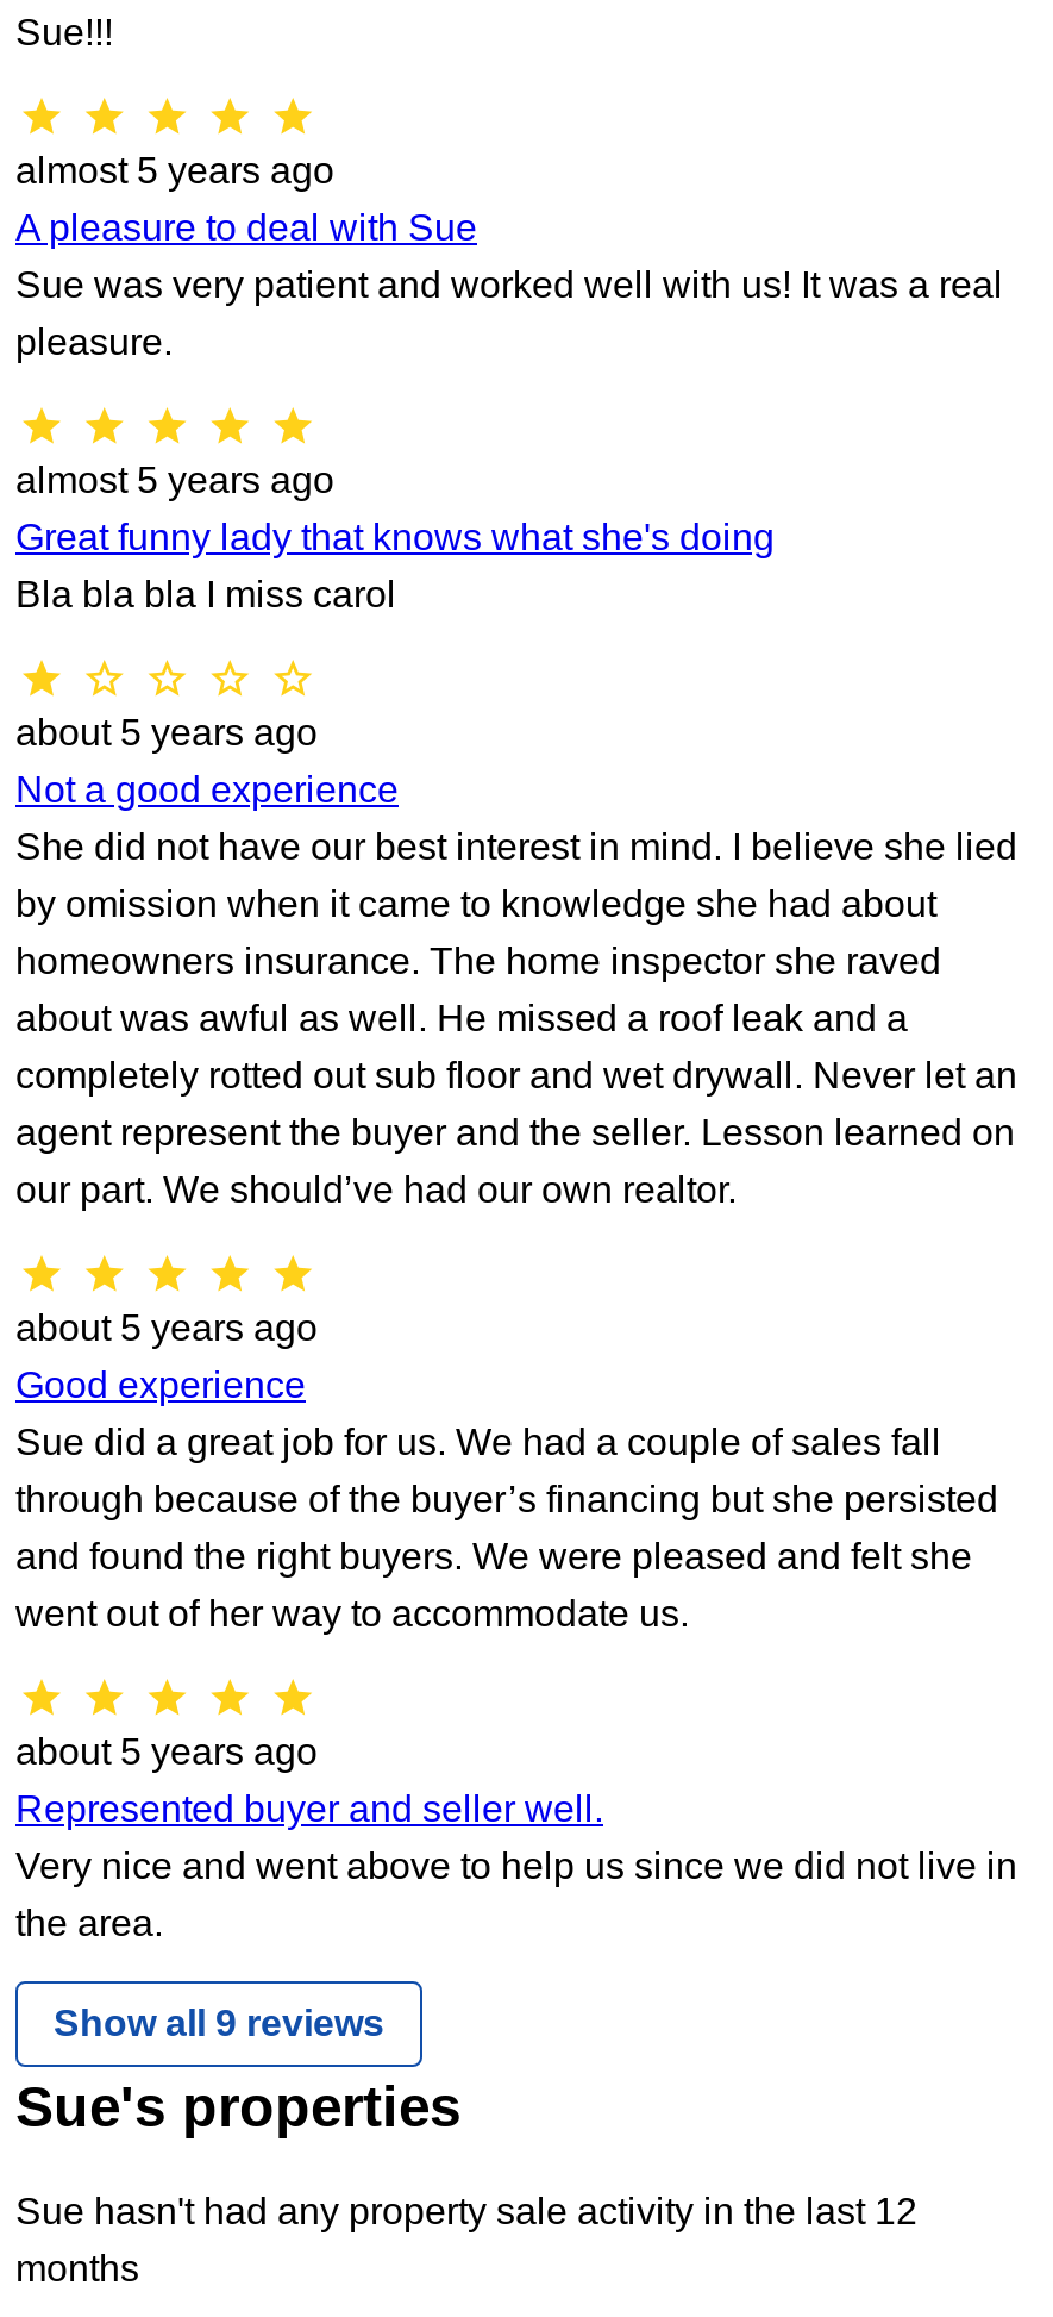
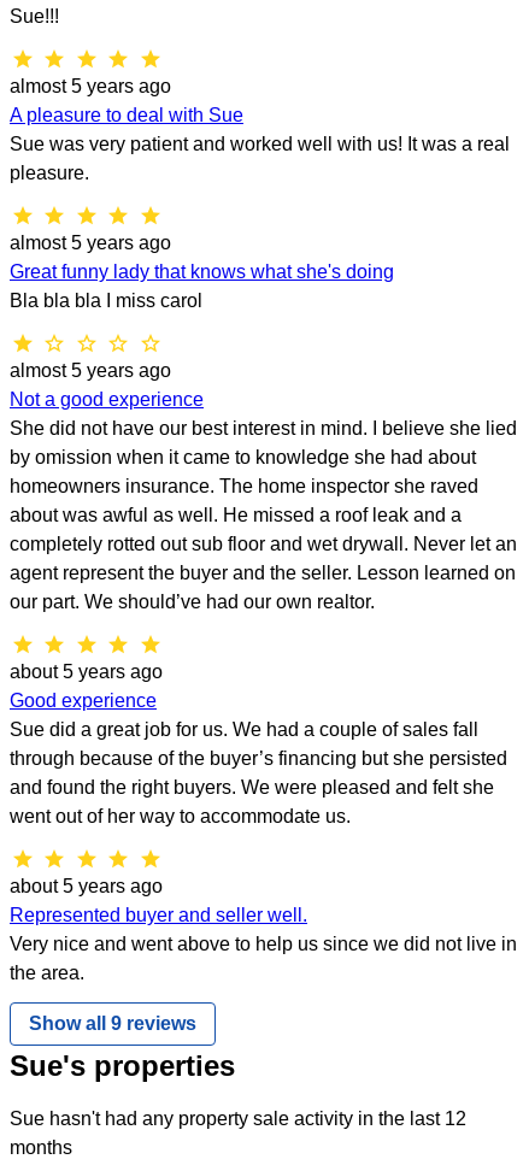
[15,712,318,752] about 5 years ago -> [10,360,171,381] almost 5 years ago

